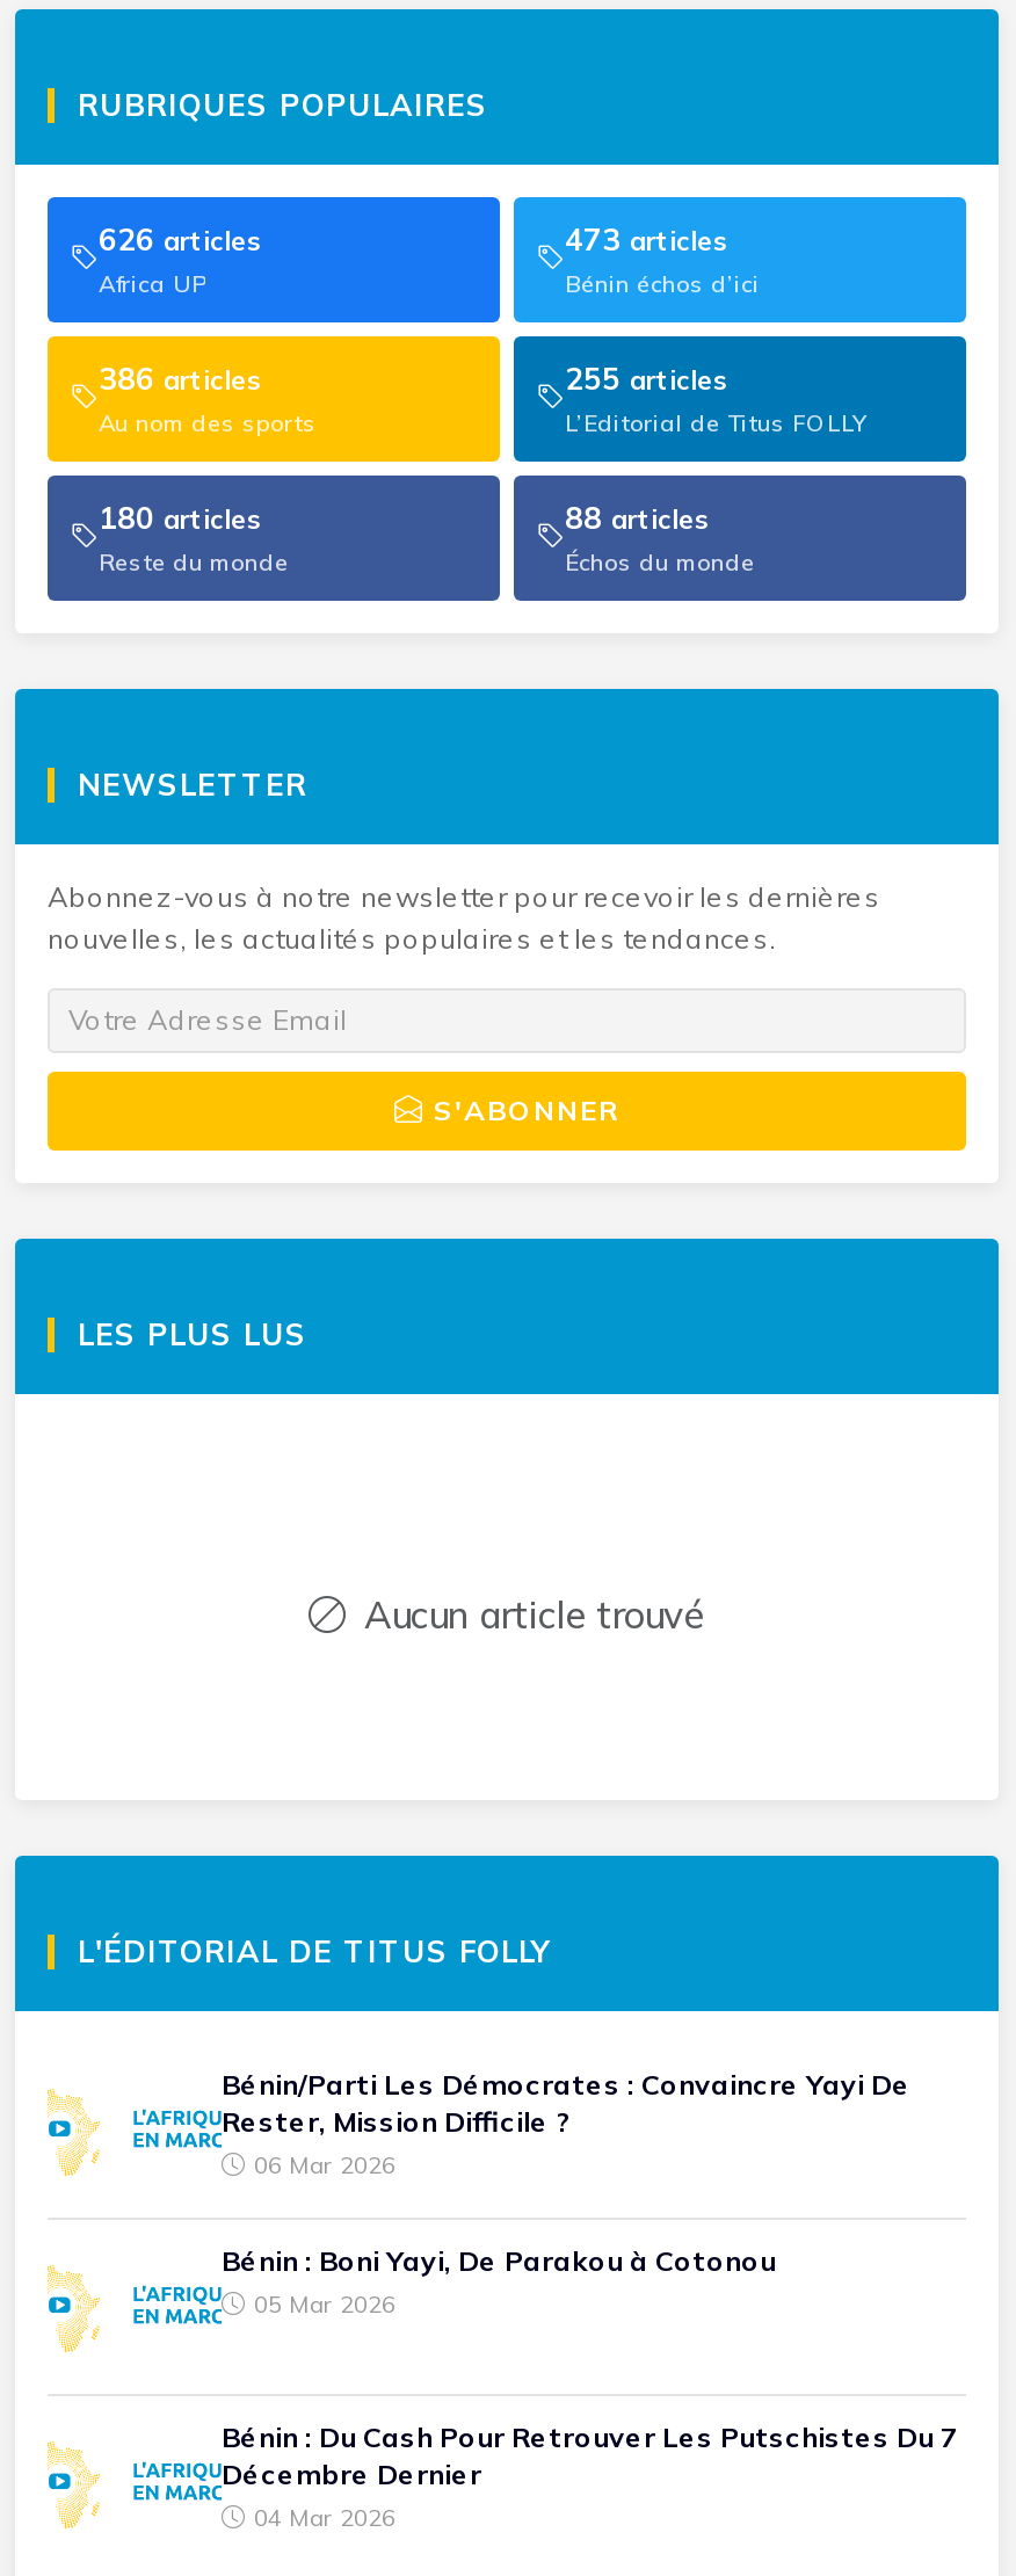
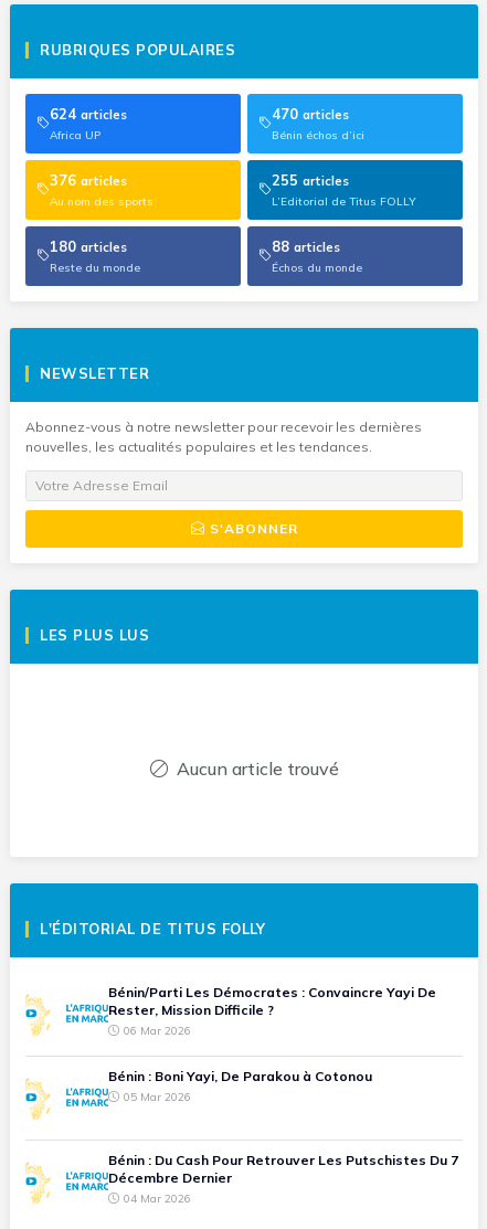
[99,220,261,257] 626 articles -> [50,105,127,123] 624 articles
[565,220,727,257] 473 articles -> [272,105,349,123] 470 articles
[99,360,261,397] 386 articles -> [50,171,127,189] 376 articles

